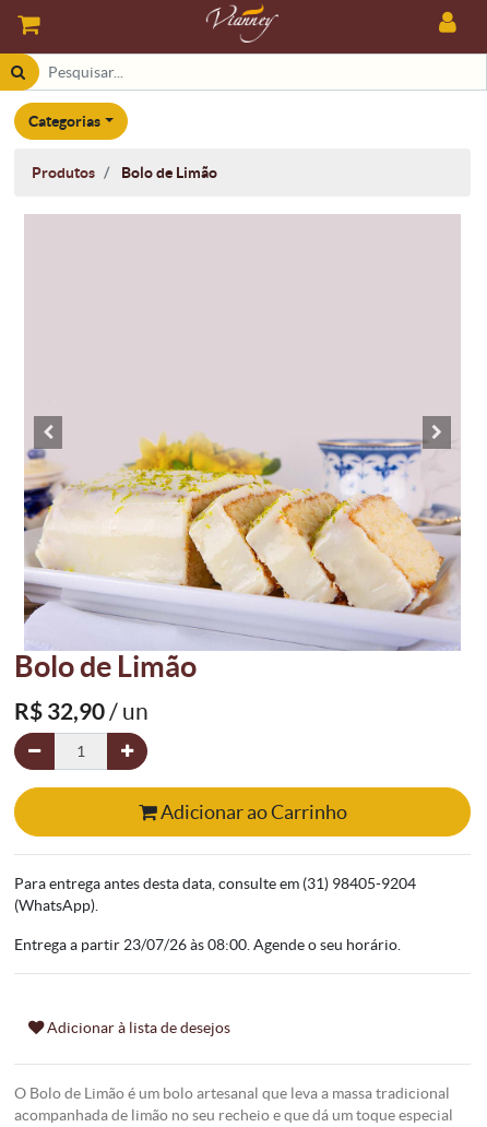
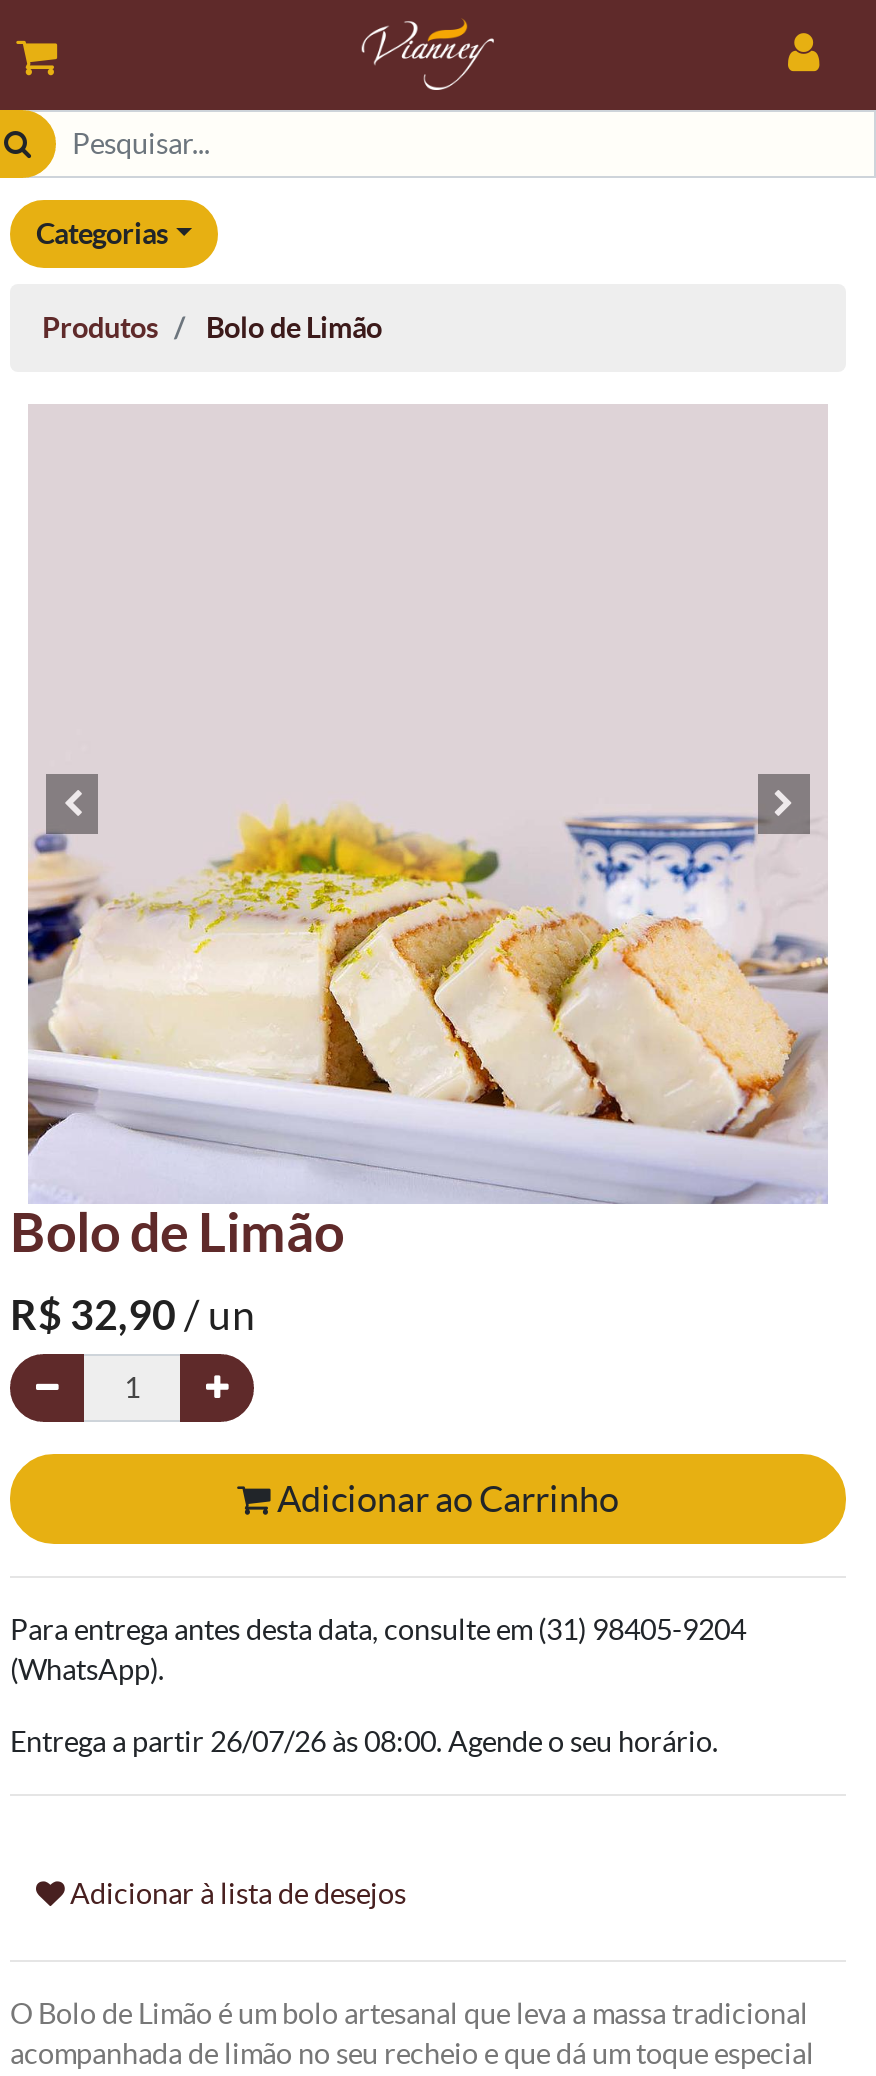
[14,936,401,953] Entrega a partir 23/07/26 às 08:00. Agende o seu horário. -> [10,1726,718,1758] Entrega a partir 26/07/26 às 08:00. Agende o seu horário.

